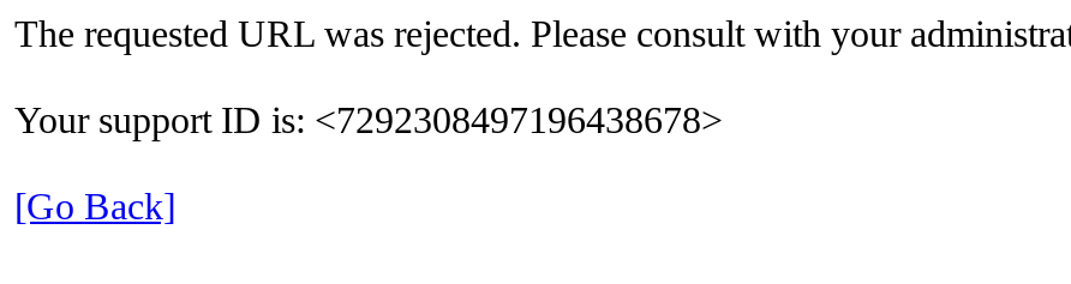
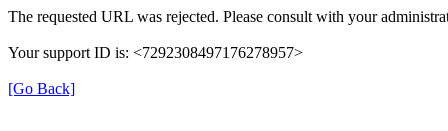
[14,99,723,140] Your support ID is: <7292308497196438678> -> [8,44,303,61] Your support ID is: <7292308497176278957>

